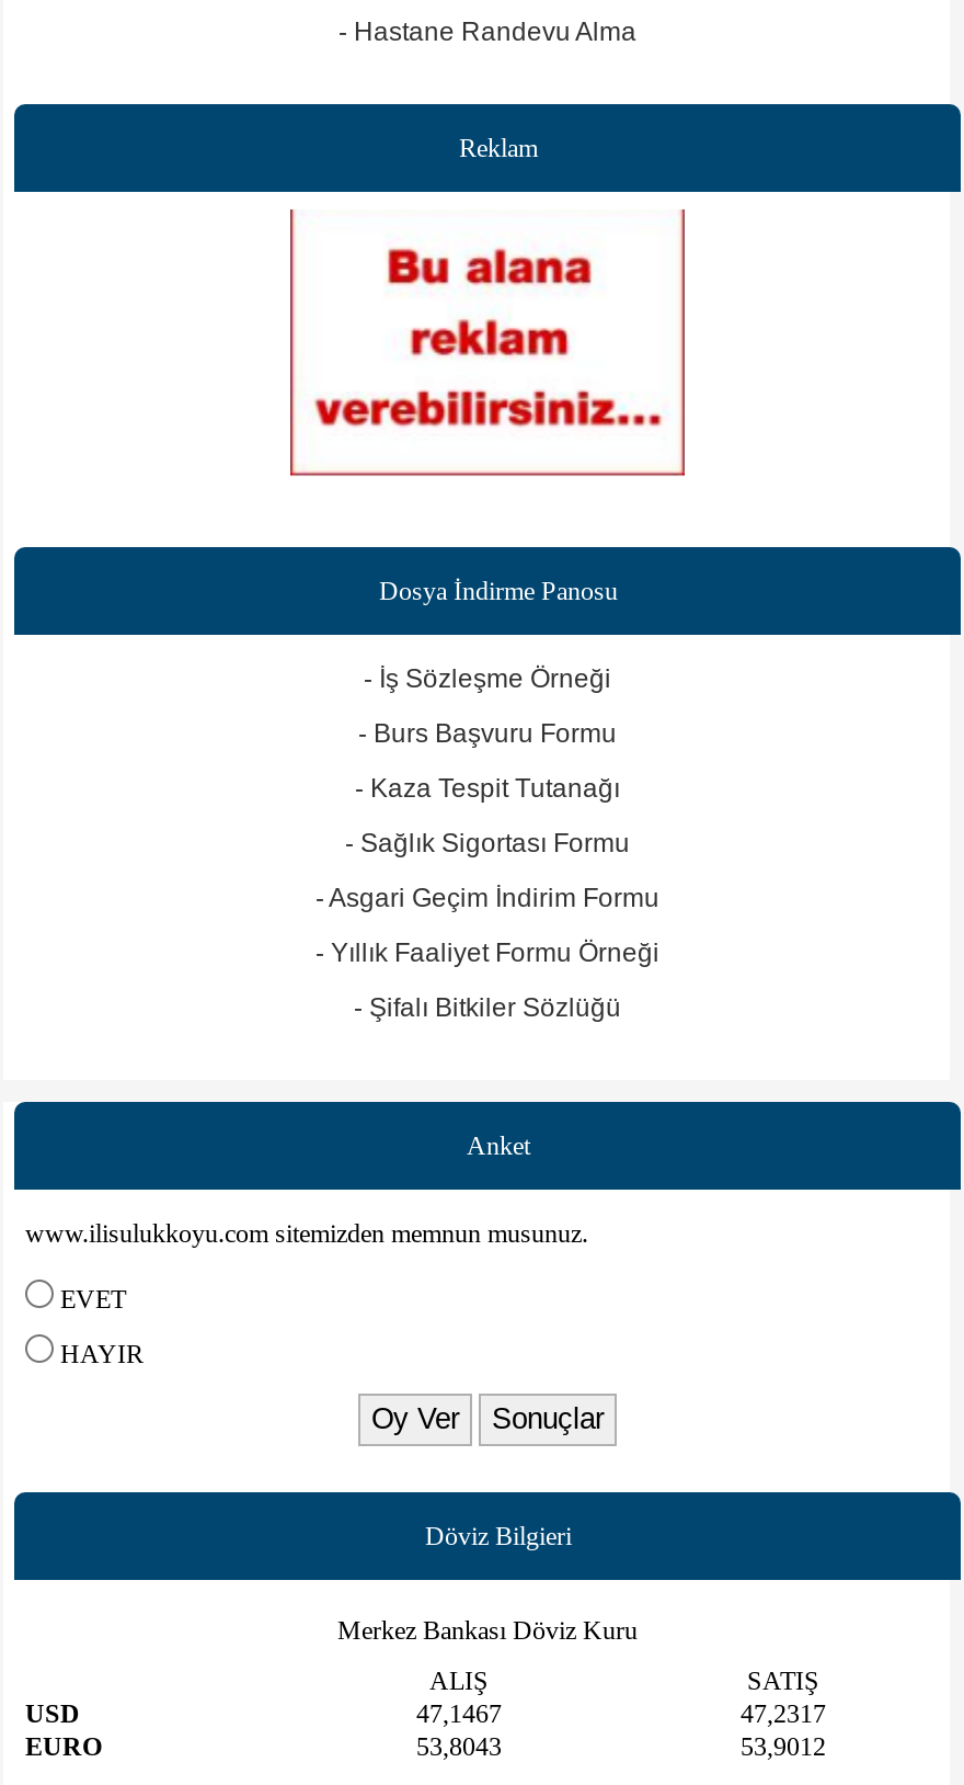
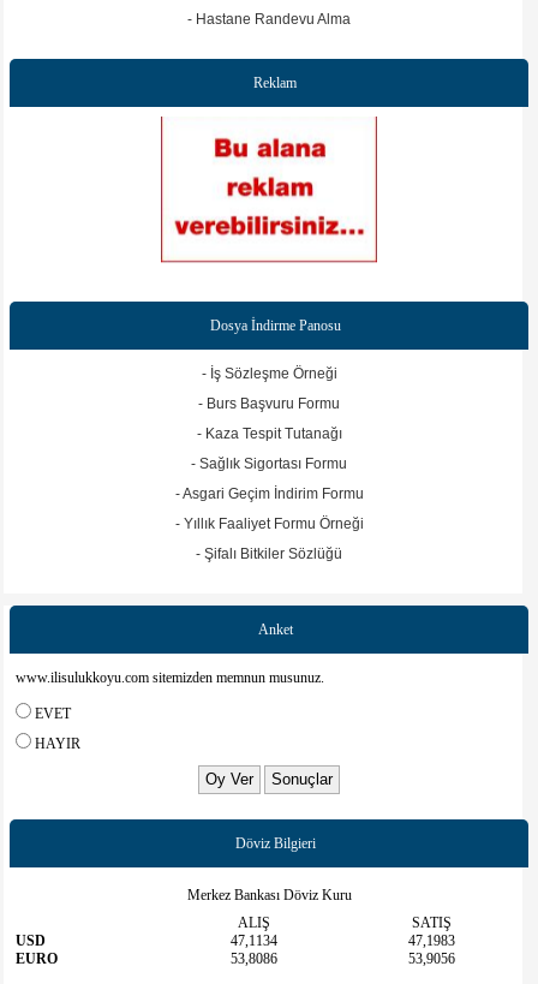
[416,1697,502,1728] 47,1467 -> [230,932,277,949] 47,1134
[741,1697,826,1728] 47,2317 -> [408,932,455,949] 47,1983
[416,1730,502,1761] 53,8043 -> [230,950,277,967] 53,8086
[741,1730,826,1761] 53,9012 -> [408,950,455,967] 53,9056

